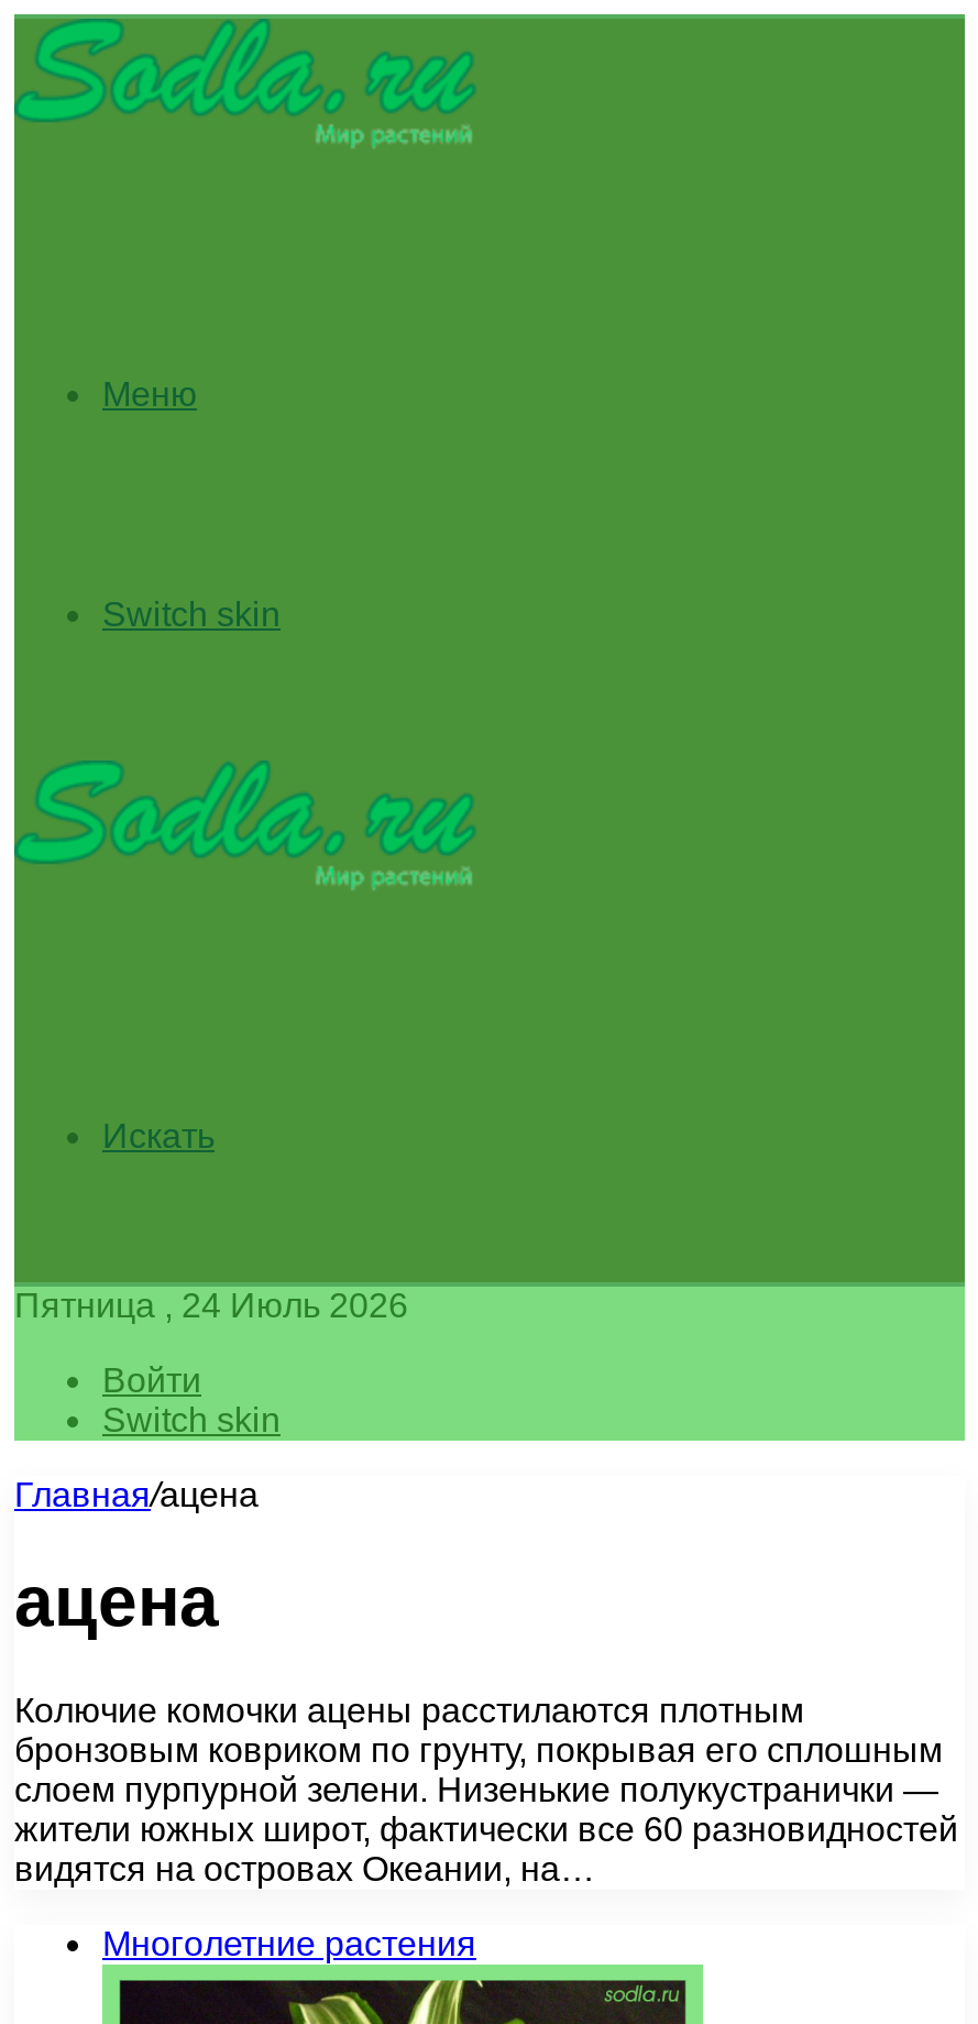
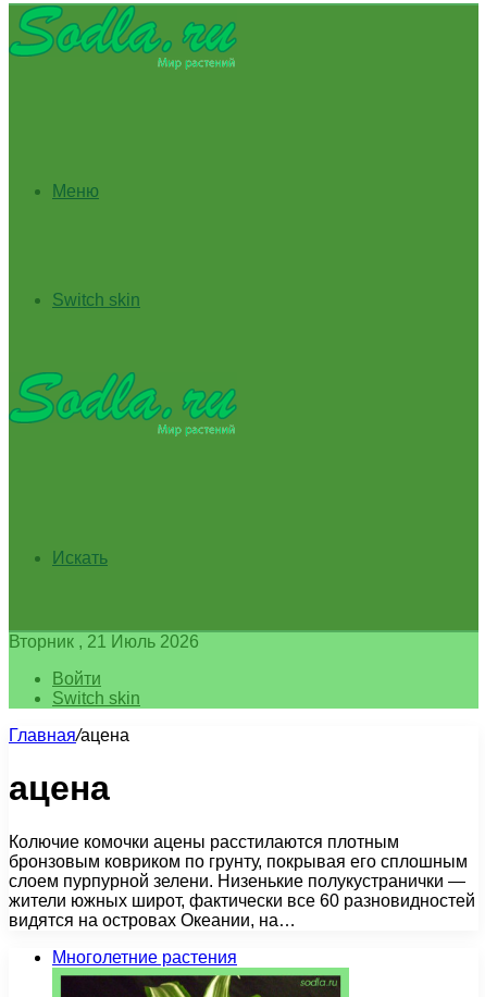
[14,1287,408,1324] Пятница , 24 Июль 2026 -> [9,632,199,651] Вторник , 21 Июль 2026

